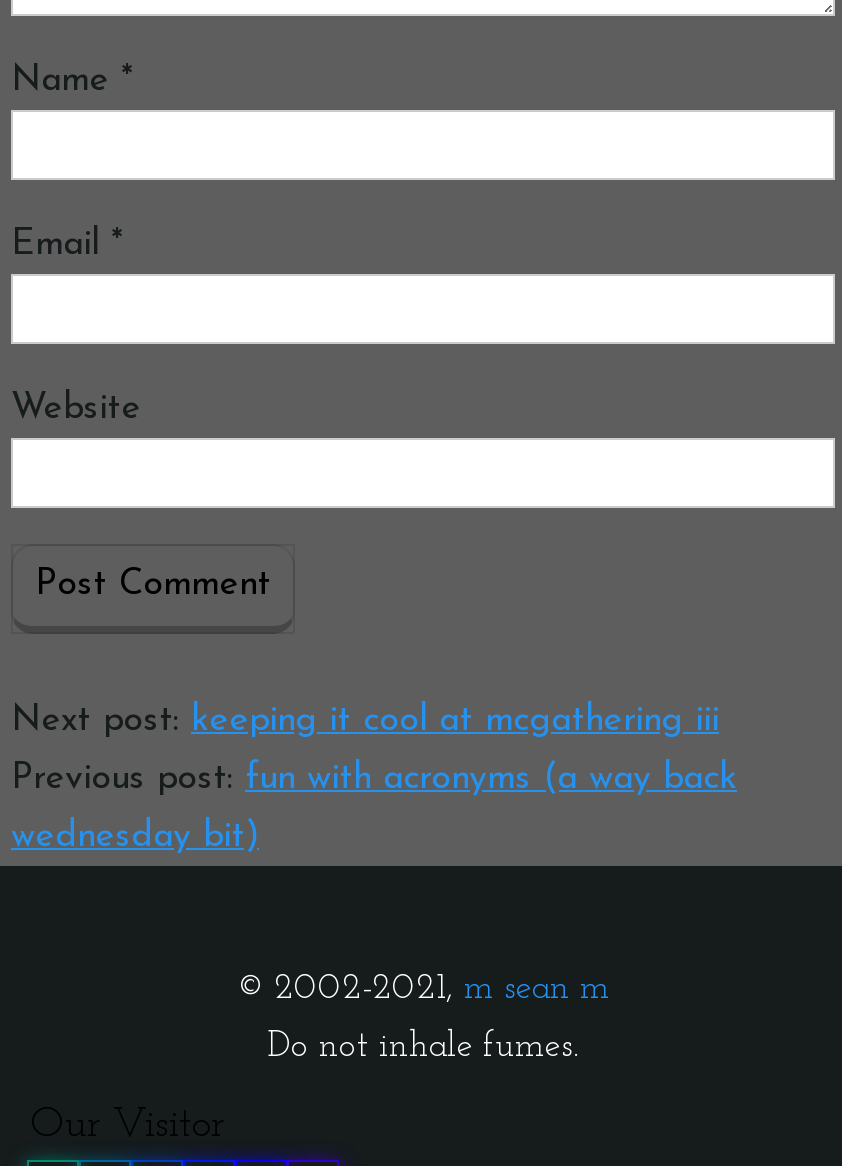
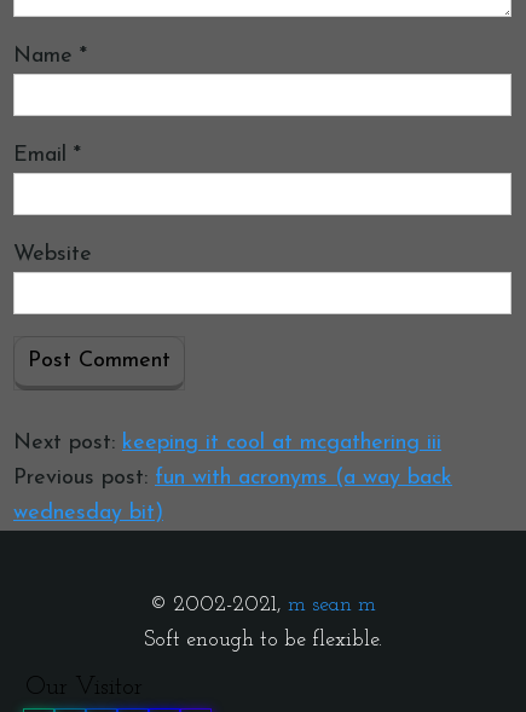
[267,1028,579,1066] Do not inhale fumes. -> [143,629,382,652] Soft enough to be flexible.

